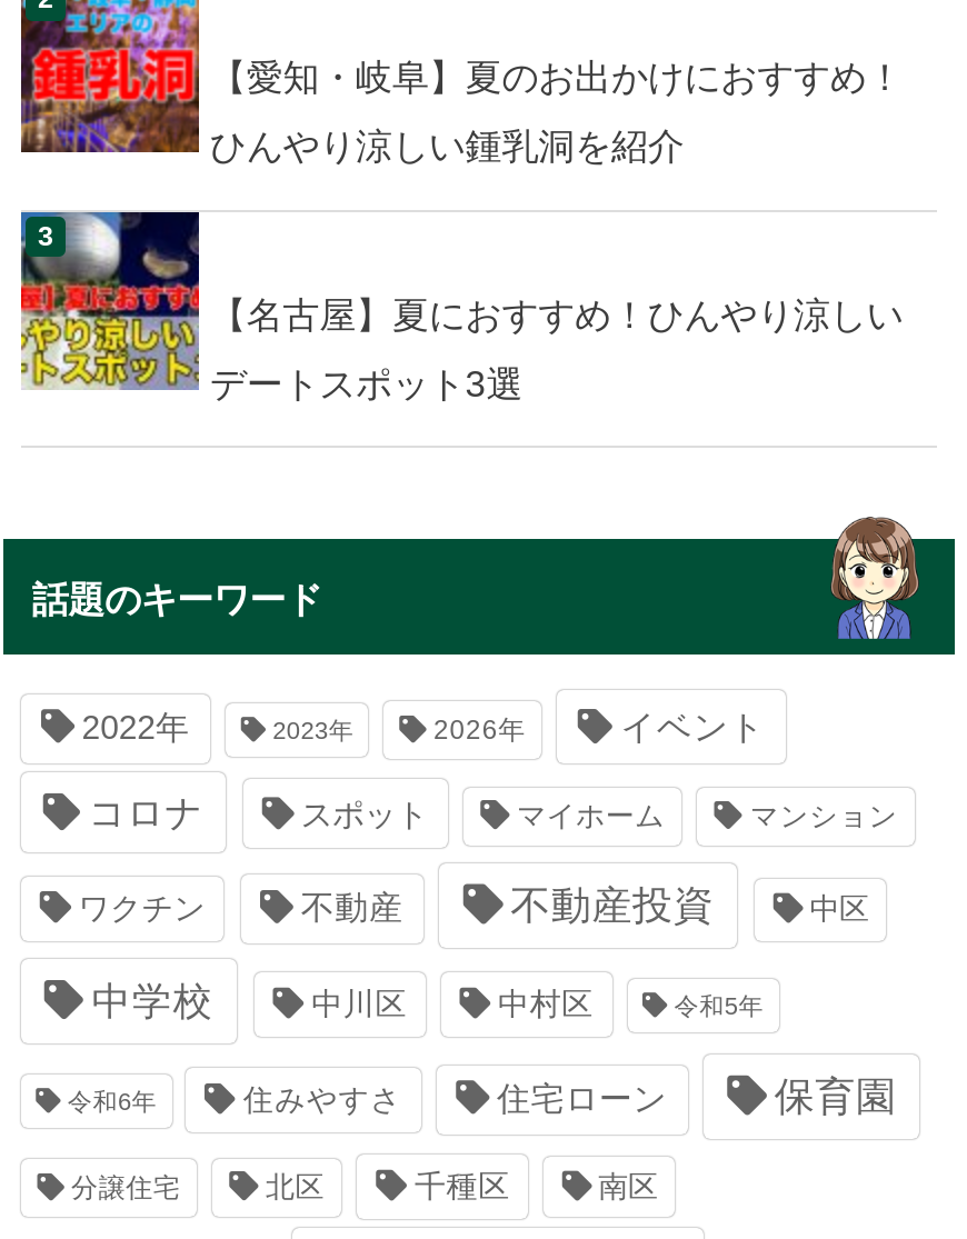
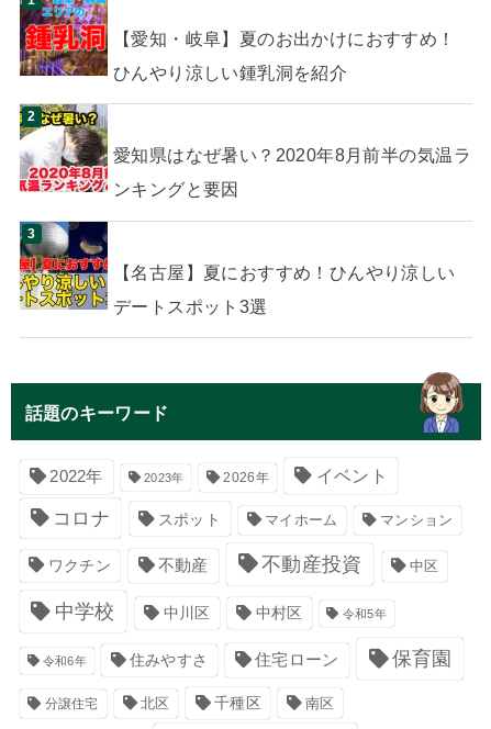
none -> [19,103,471,199] [image] | 愛知県はなぜ暑い？2020年8月前半の気温ラ | ンキングと要因

